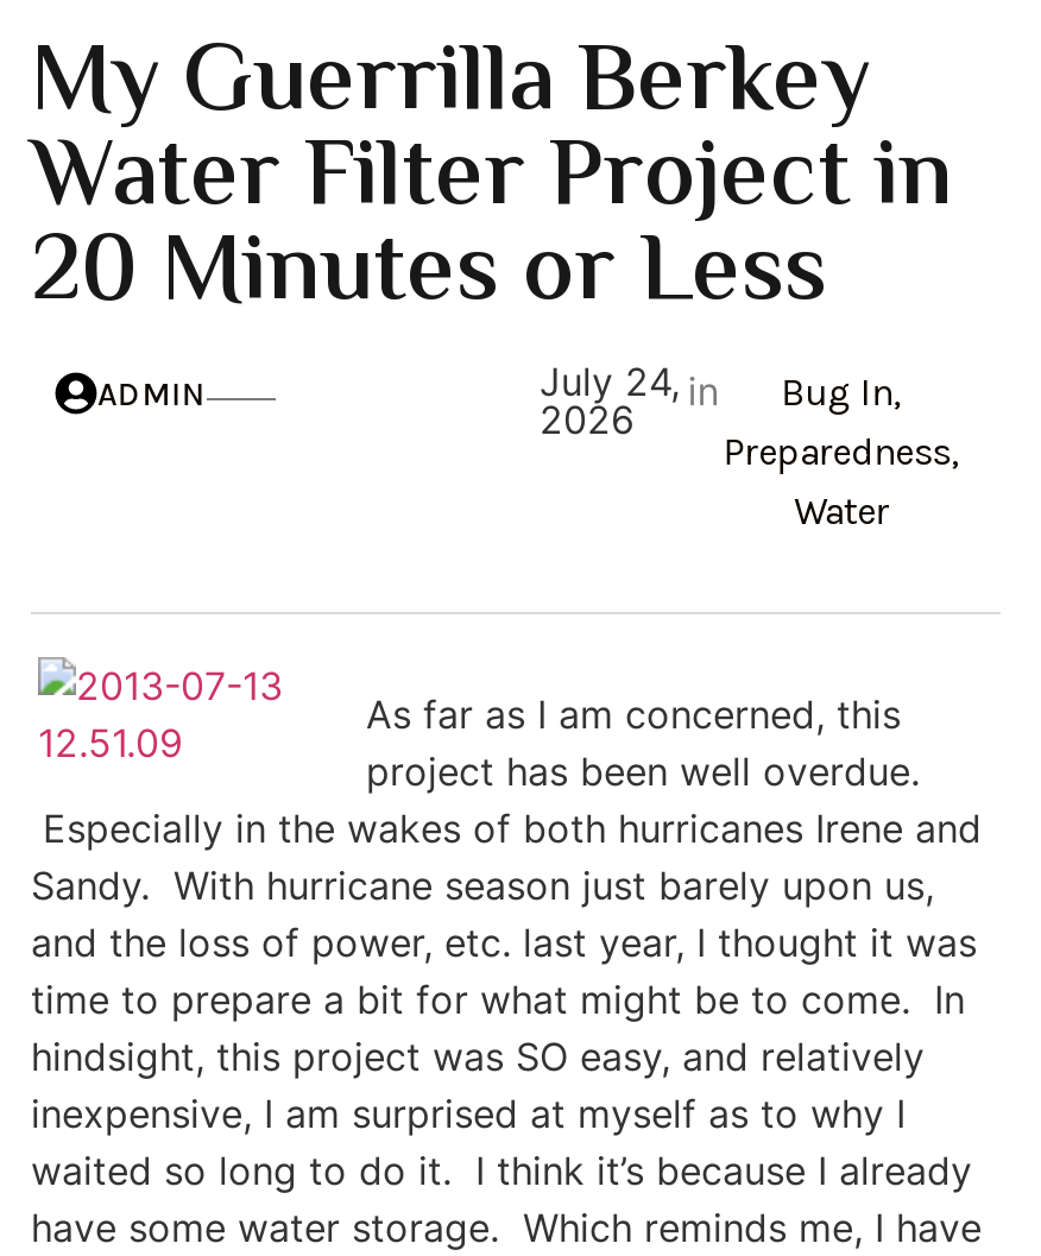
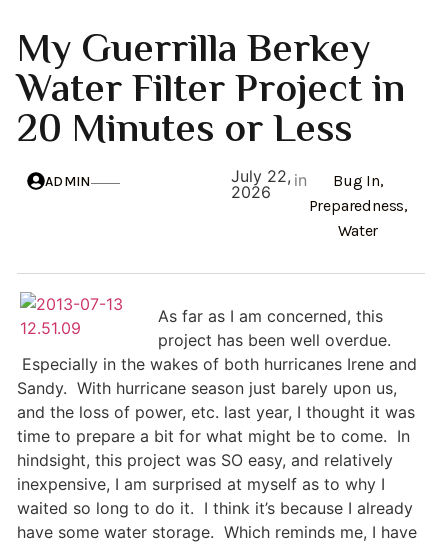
[540,358,902,415] July 24, in Bug In, -> [231,166,383,190] July 22, in Bug In,

